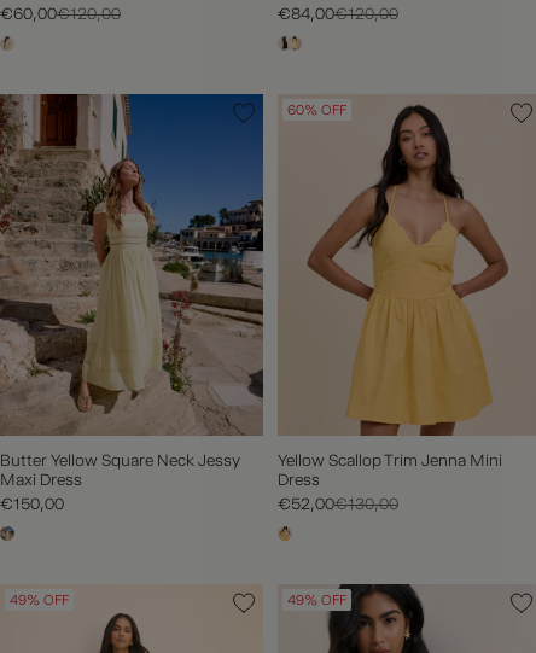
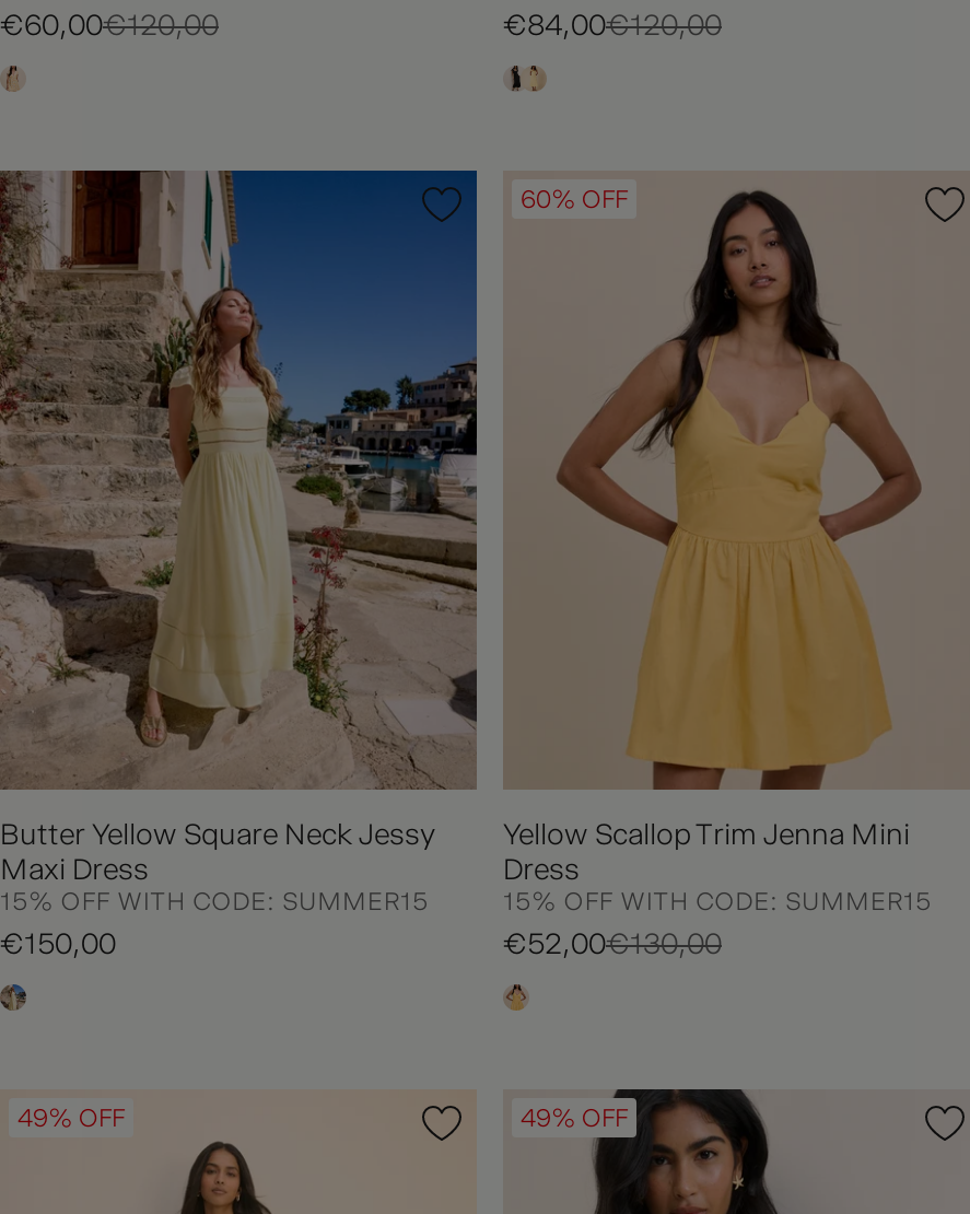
none -> [0,886,429,917] 15% OFF WITH CODE: SUMMER15
none -> [503,886,932,917] 15% OFF WITH CODE: SUMMER15

